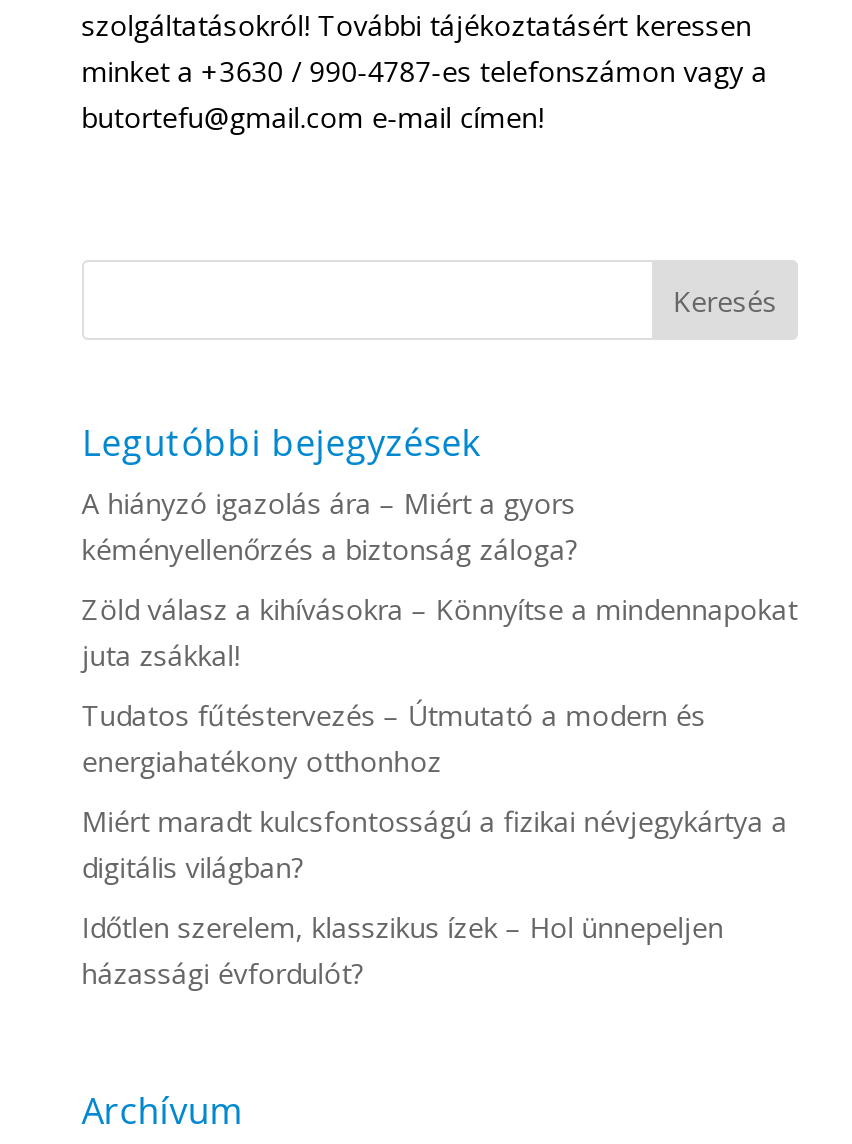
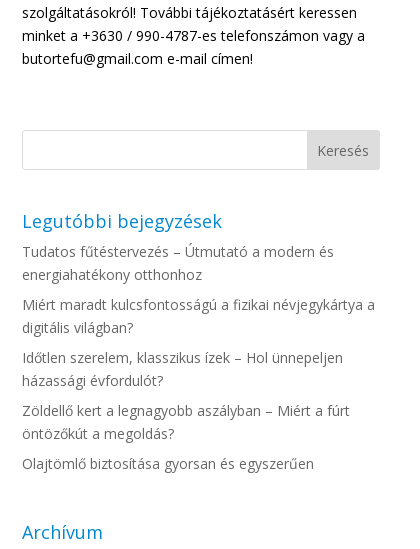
[82,483,798,673] A hiányzó igazolás ára – Miért a gyors | kéményellenőrzés a biztonság záloga? | Zöld válasz a kihívásokra – Könnyítse a mindennapokat | juta zsákkal! -> none
moved [82,695,788,991] -> [22,242,375,390]: Tudatos fűtéstervezés – Útmutató a modern és | energiahatékony otthonhoz | Miért maradt kulcsfontosságú a fizikai névjegykártya a | digitális világban? | Időtlen szerelem, klasszikus ízek – Hol ünnepeljen | házassági évfordulót?
none -> [22,401,350,473] Zöldellő kert a legnagyobb aszályban – Miért a fúrt | öntözőkút a megoldás? | Olajtömlő biztosítása gyorsan és egyszerűen

